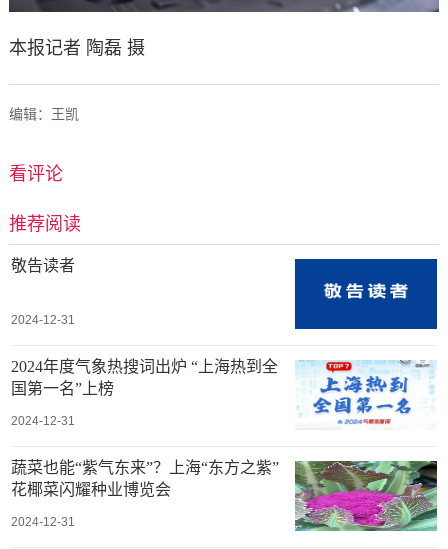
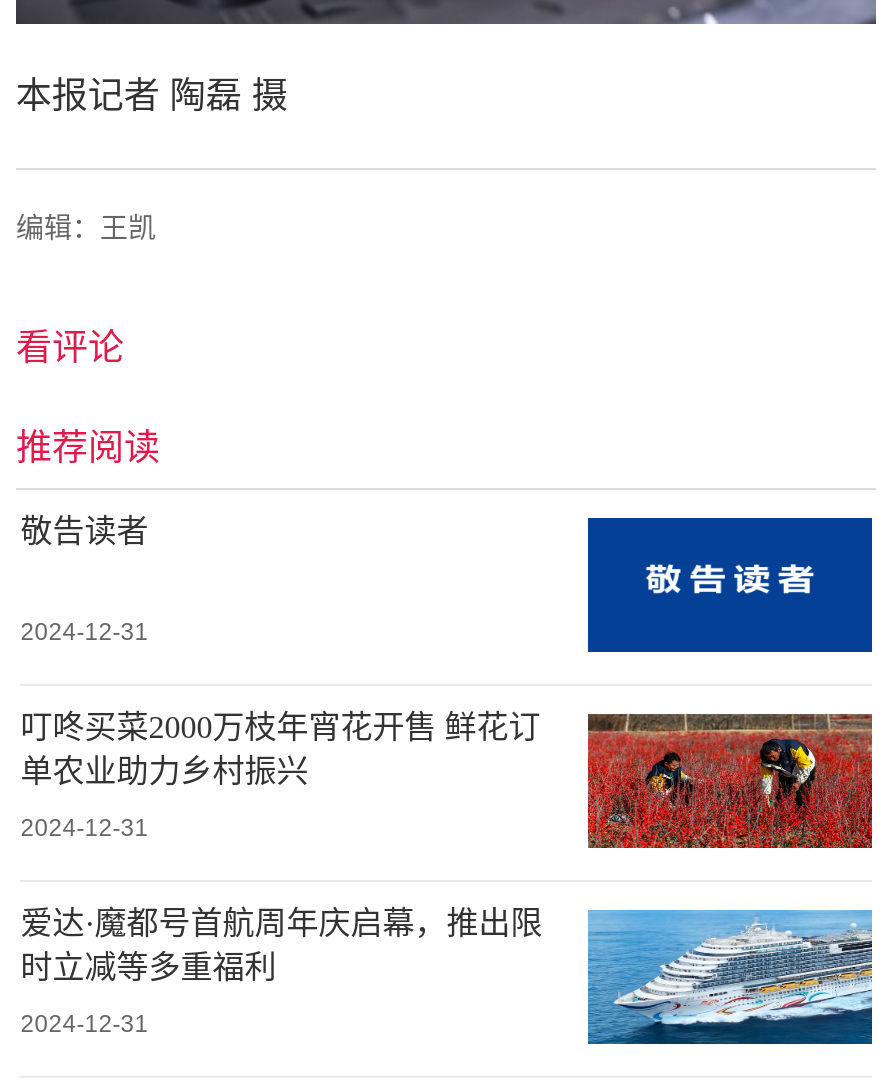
[11,358,437,431] [image] | 2024年度气象热搜词出炉 “上海热到全 | 国第一名”上榜 -> [20,710,874,850] [image] | 叮咚买菜2000万枝年宵花开售 鲜花订 | 单农业助力乡村振兴
[11,459,438,532] [image] | 蔬菜也能“紫气东来”？上海“东方之紫” | 花椰菜闪耀种业博览会 -> [20,906,874,1046] [image] | 爱达·魔都号首航周年庆启幕，推出限 | 时立减等多重福利

